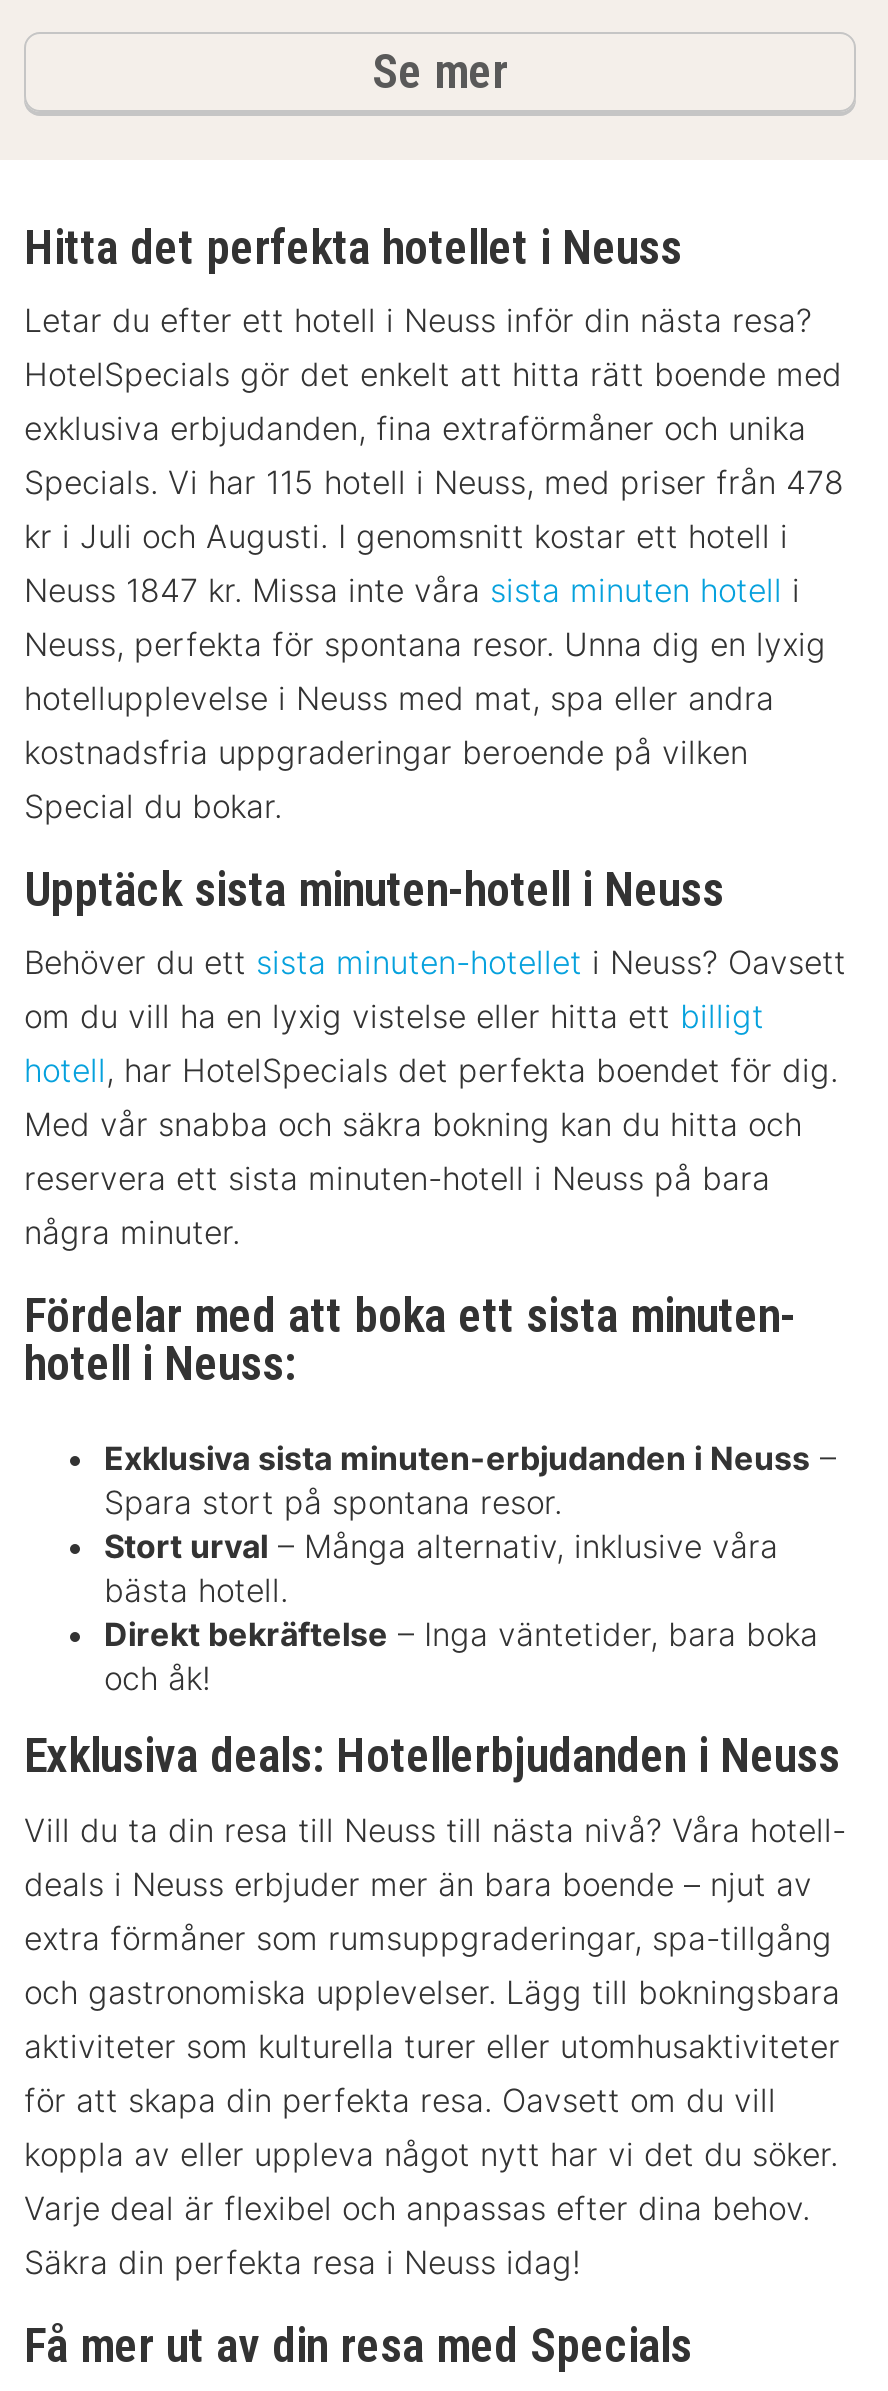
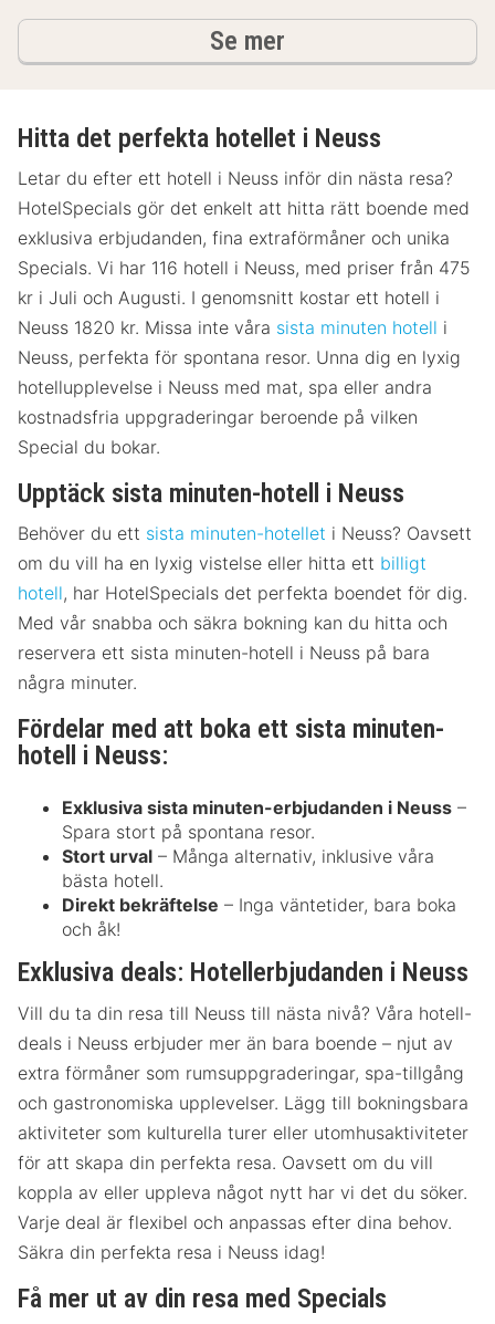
[24,462,844,502] Specials. Vi har 115 hotell i Neuss, med priser från 478 -> [18,257,471,279] Specials. Vi har 116 hotell i Neuss, med priser från 475
[24,570,800,610] Neuss 1847 kr. Missa inte våra sista minuten hotell i -> [18,317,447,339] Neuss 1820 kr. Missa inte våra sista minuten hotell i

